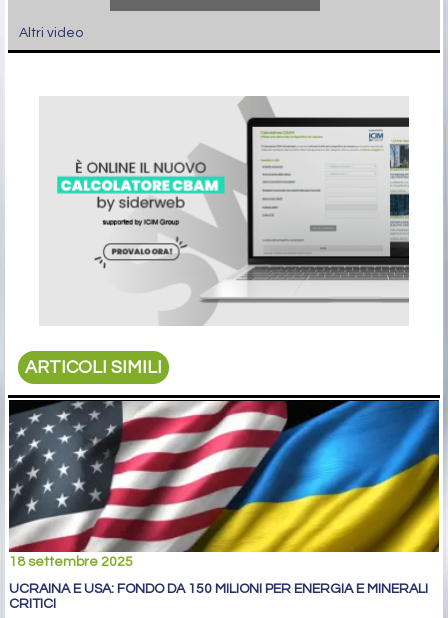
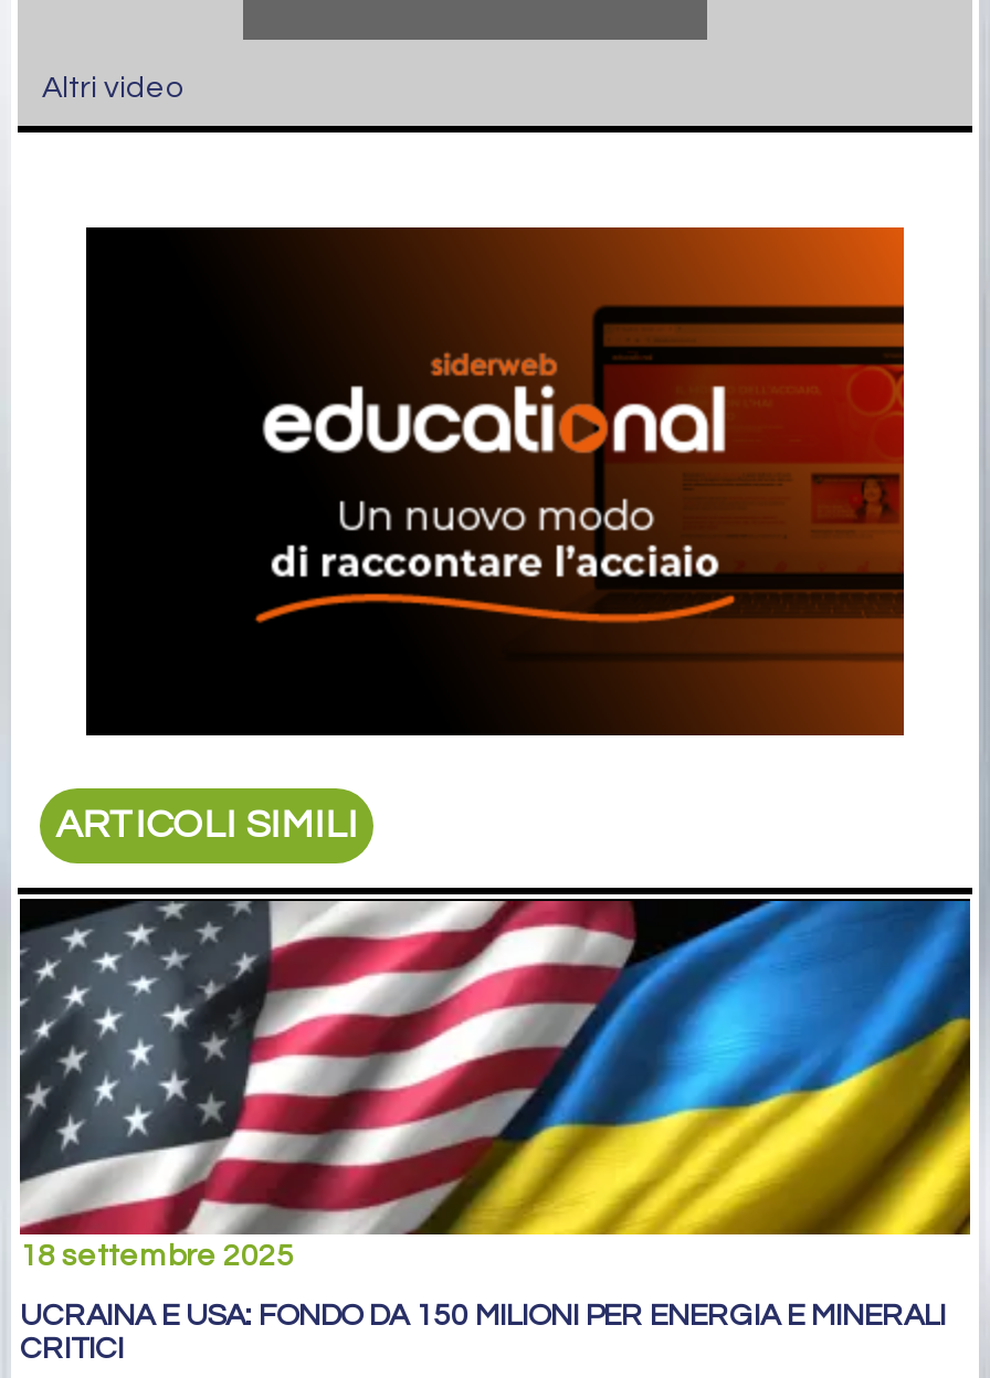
[39,96,410,326] [image] -> [84,225,906,738] [image]

